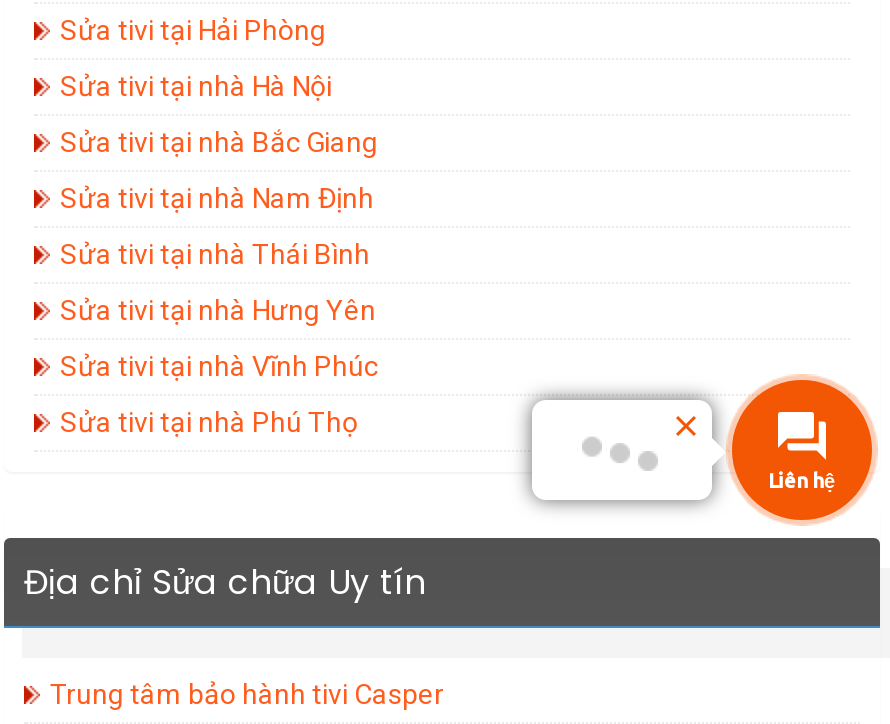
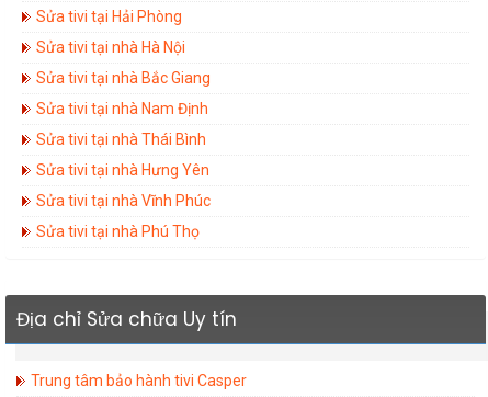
[524,374,878,526] [image] -> none

